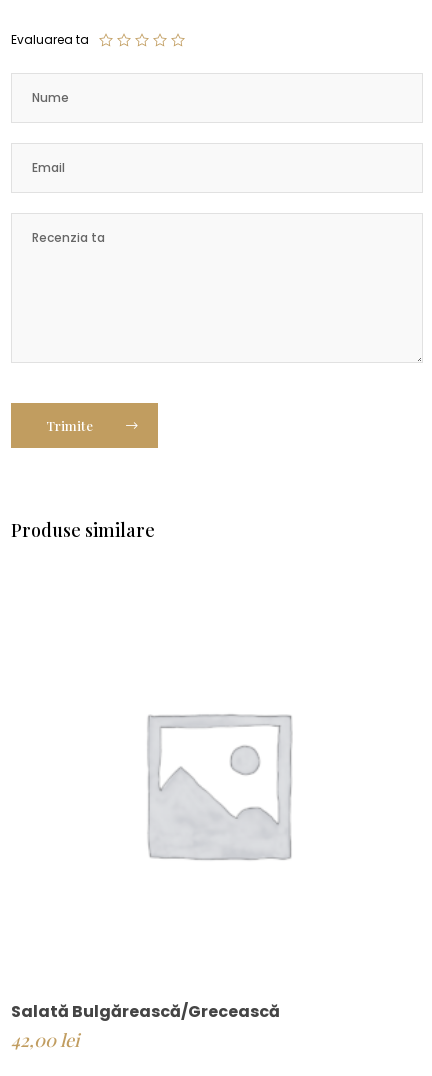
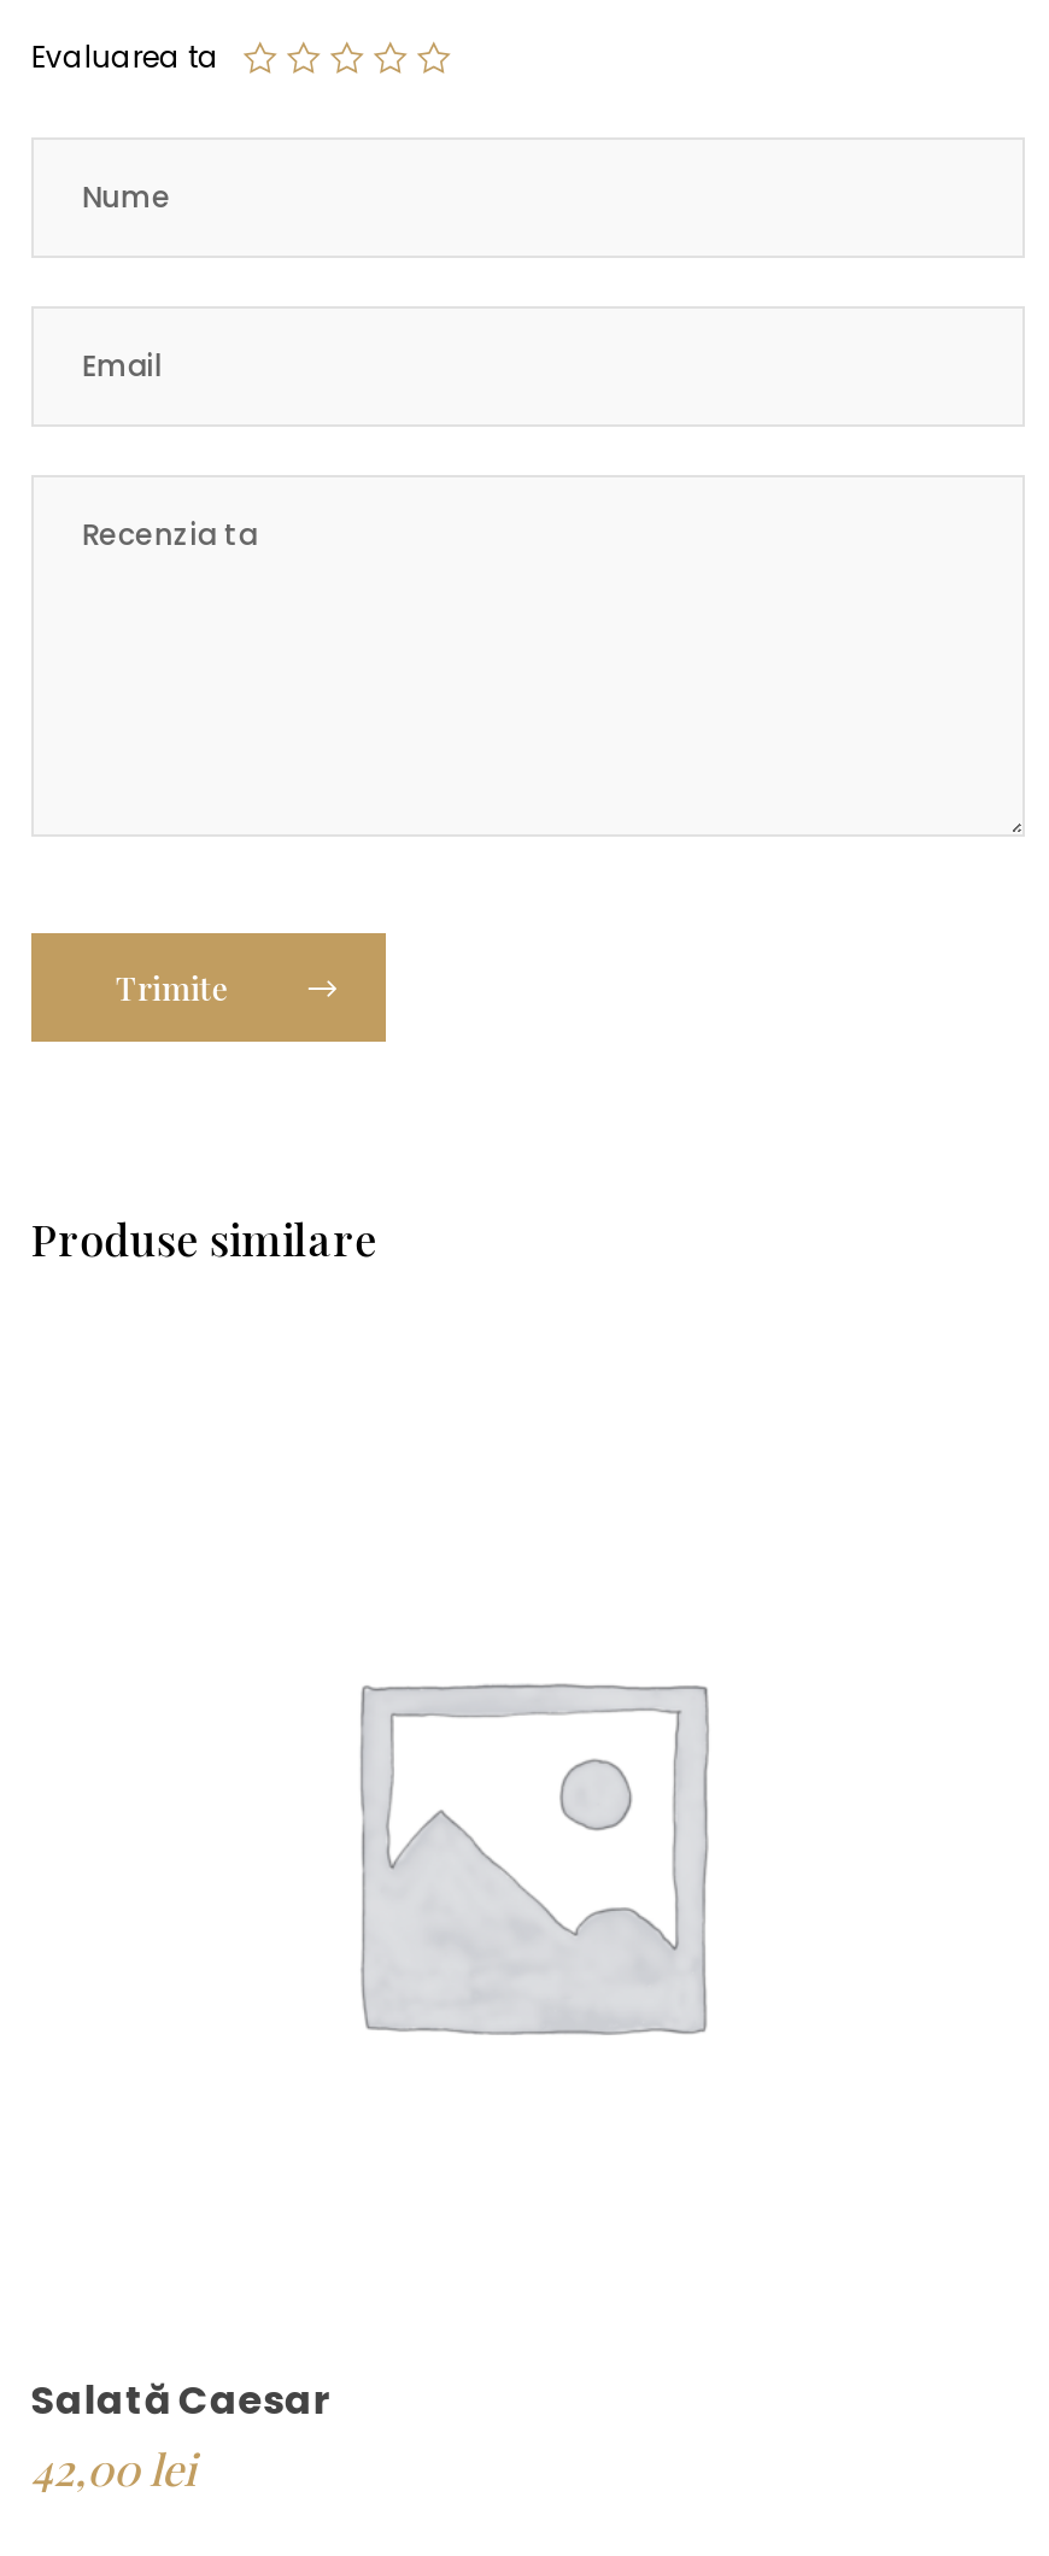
[11,1000,280,1023] Salată Bulgărească/Grecească -> [31,2373,330,2429] Salată Caesar

